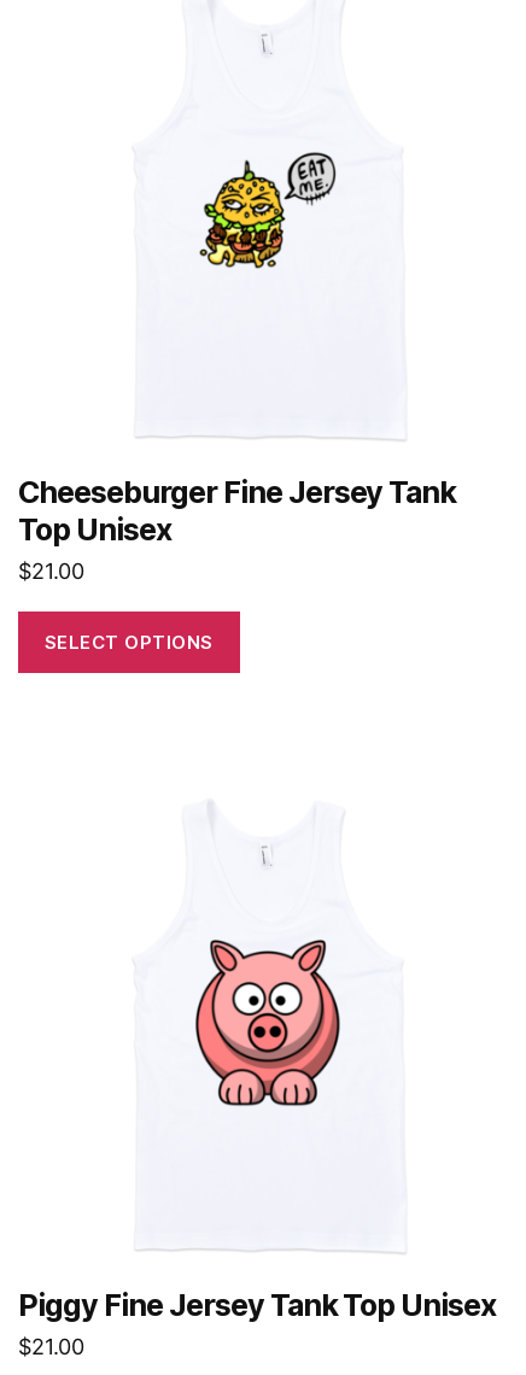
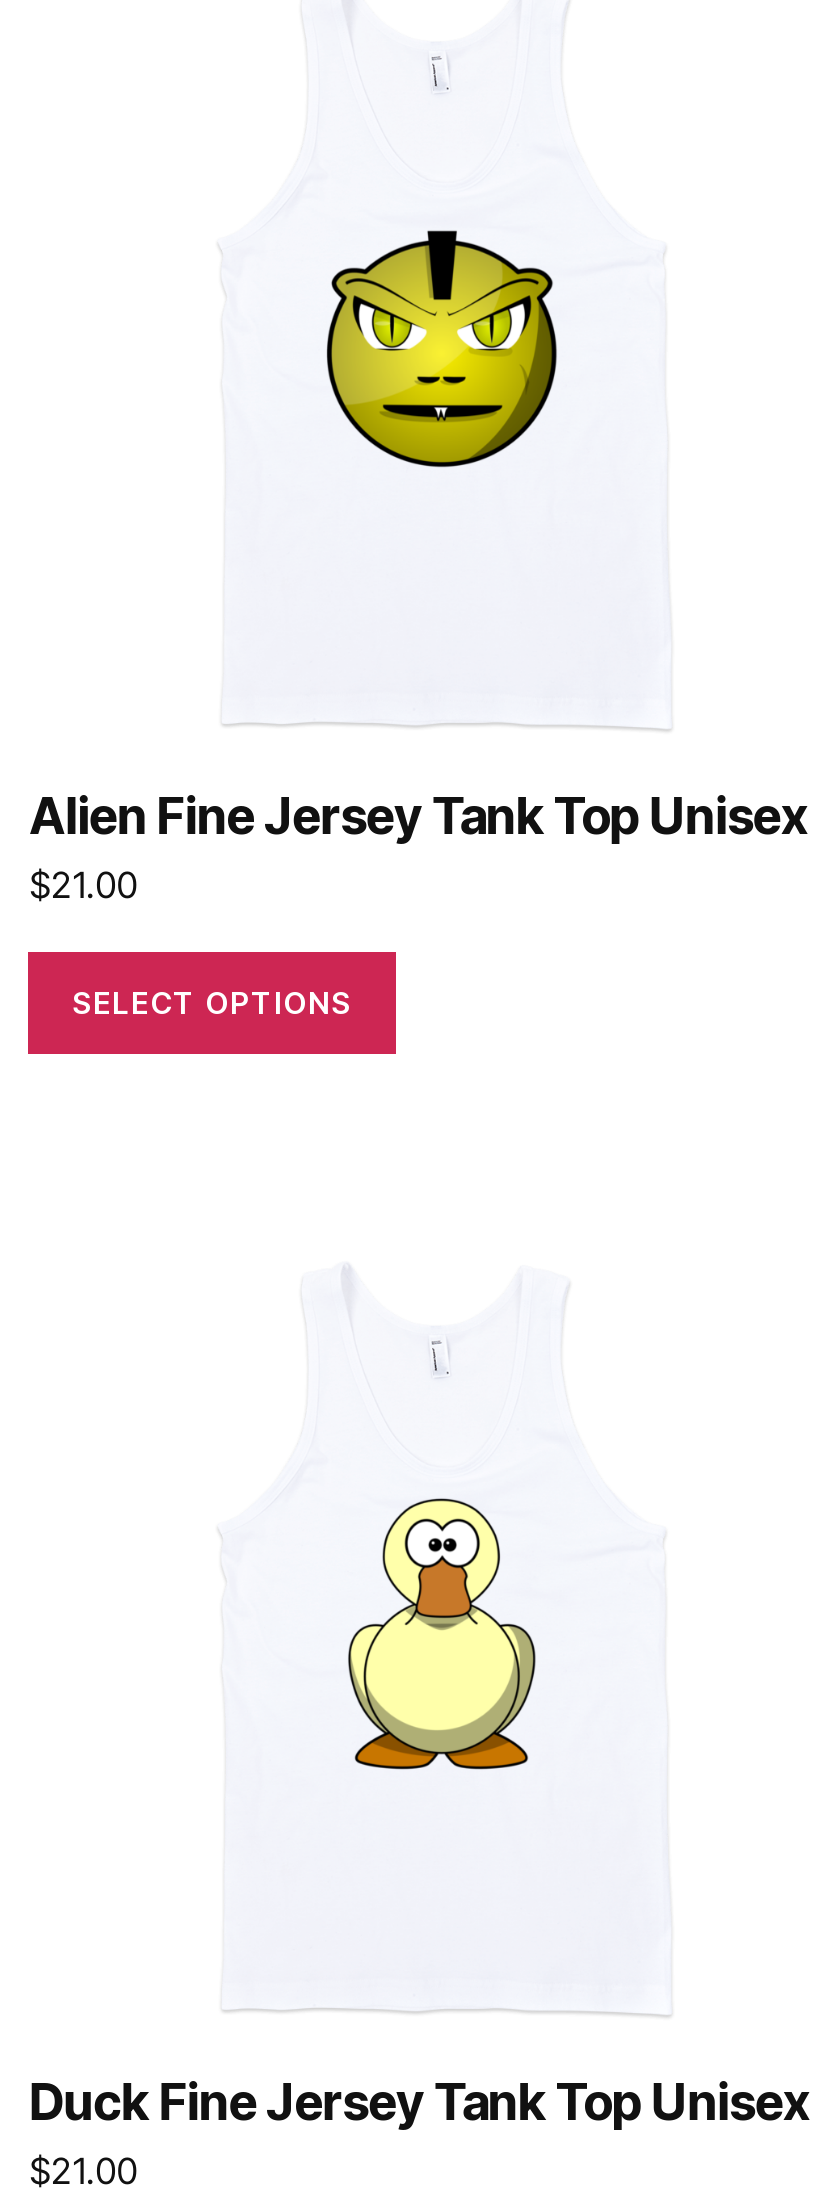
[198,139,337,282] [image] -> [324,228,558,470] [image]
[19,474,456,548] Cheeseburger Fine Jersey Tank | Top Unisex -> [29,787,806,847] Alien Fine Jersey Tank Top Unisex
[194,938,341,1105] [image] -> [322,1496,562,1768] [image]
[19,1286,496,1323] Piggy Fine Jersey Tank Top Unisex -> [29,2071,808,2131] Duck Fine Jersey Tank Top Unisex

